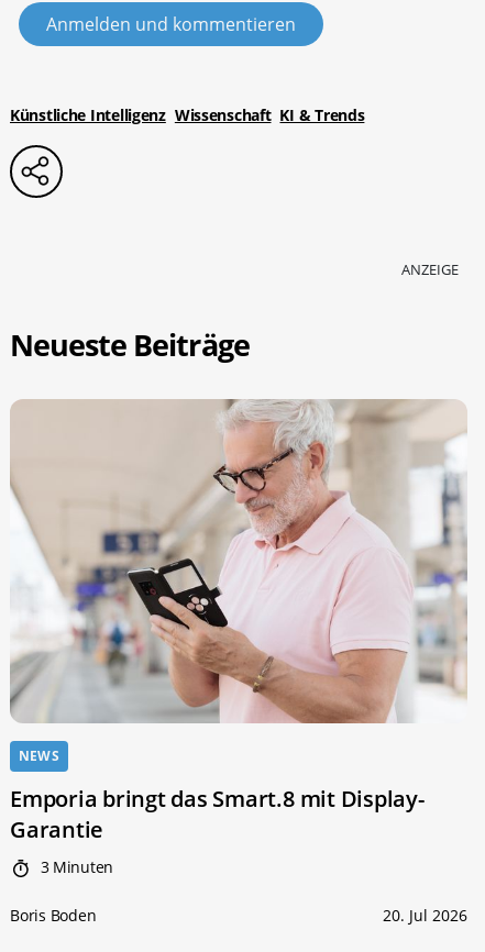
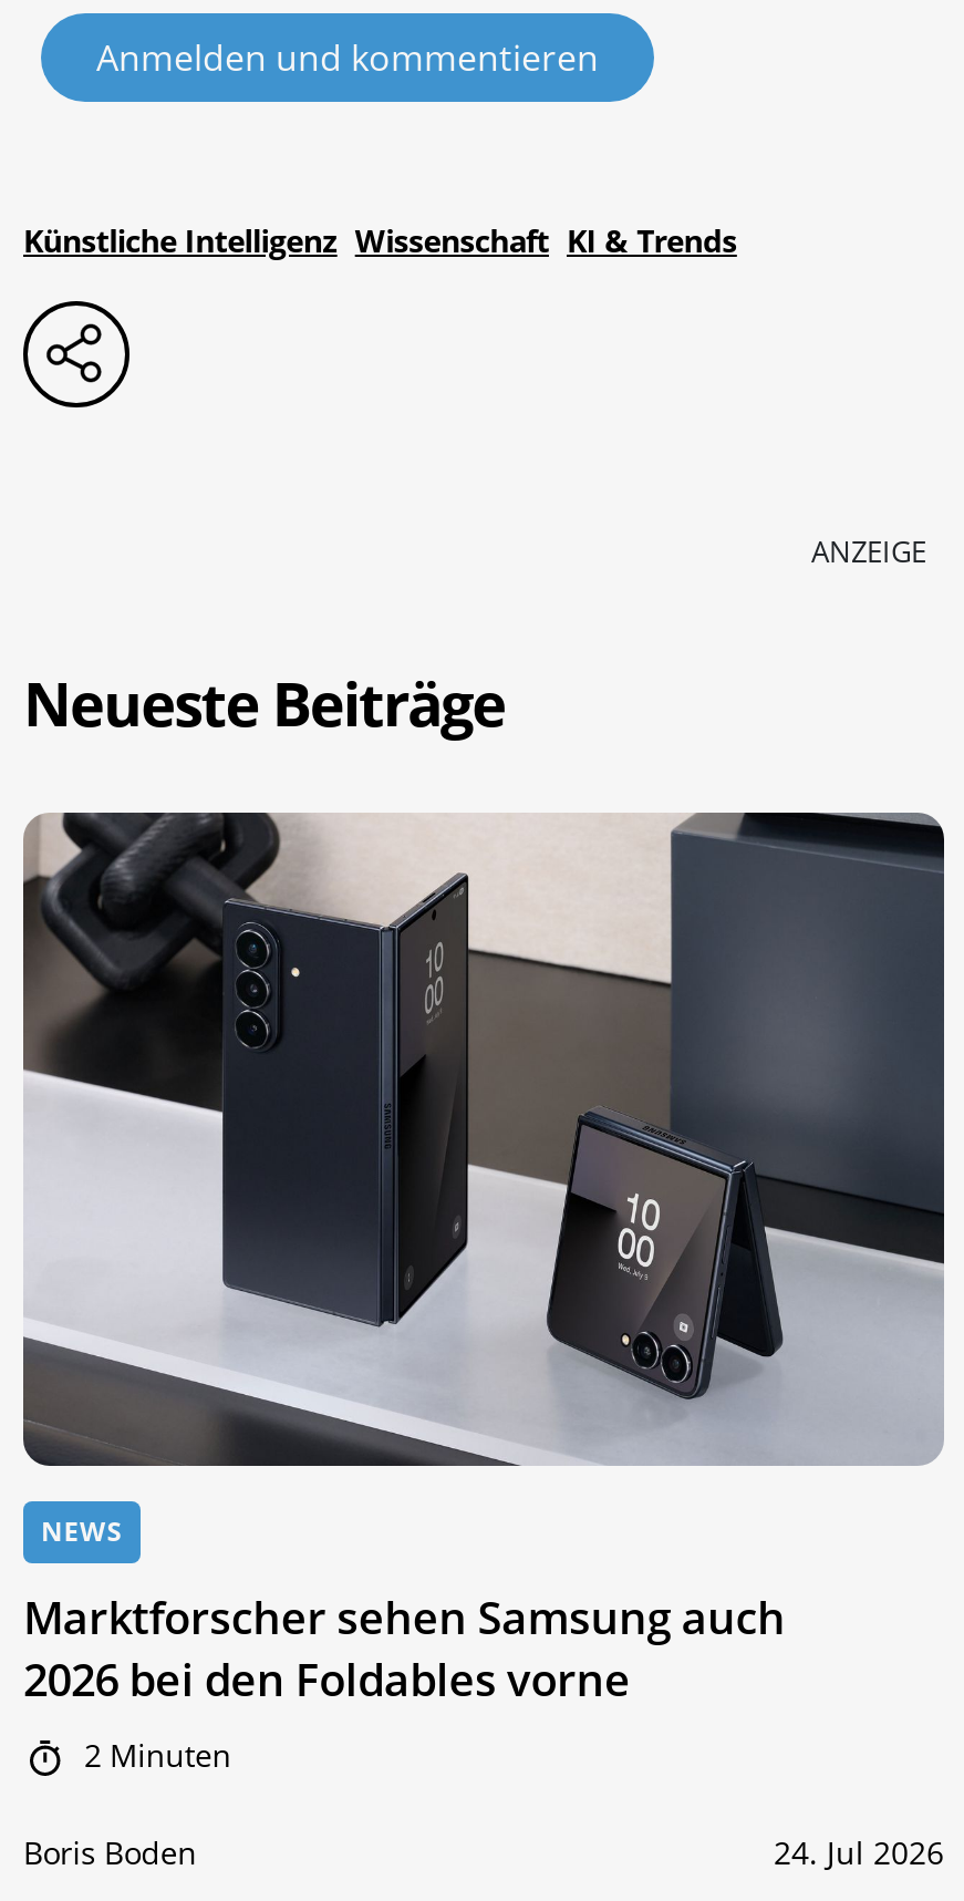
[10,399,467,724] [image] -> [21,810,946,1468] [image]
[10,784,424,878] Emporia bringt das Smart.8 mit Display- | Garantie | 3 Minuten -> [23,1589,785,1777] Marktforscher sehen Samsung auch | 2026 bei den Foldables vorne | 2 Minuten
[383,905,467,926] 20. Jul 2026 -> [774,1832,944,1874] 24. Jul 2026

